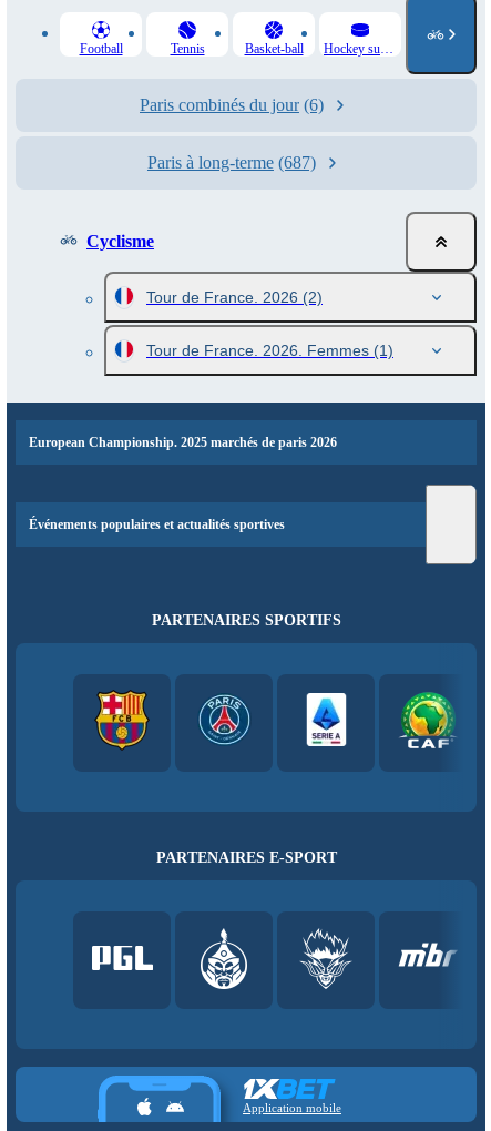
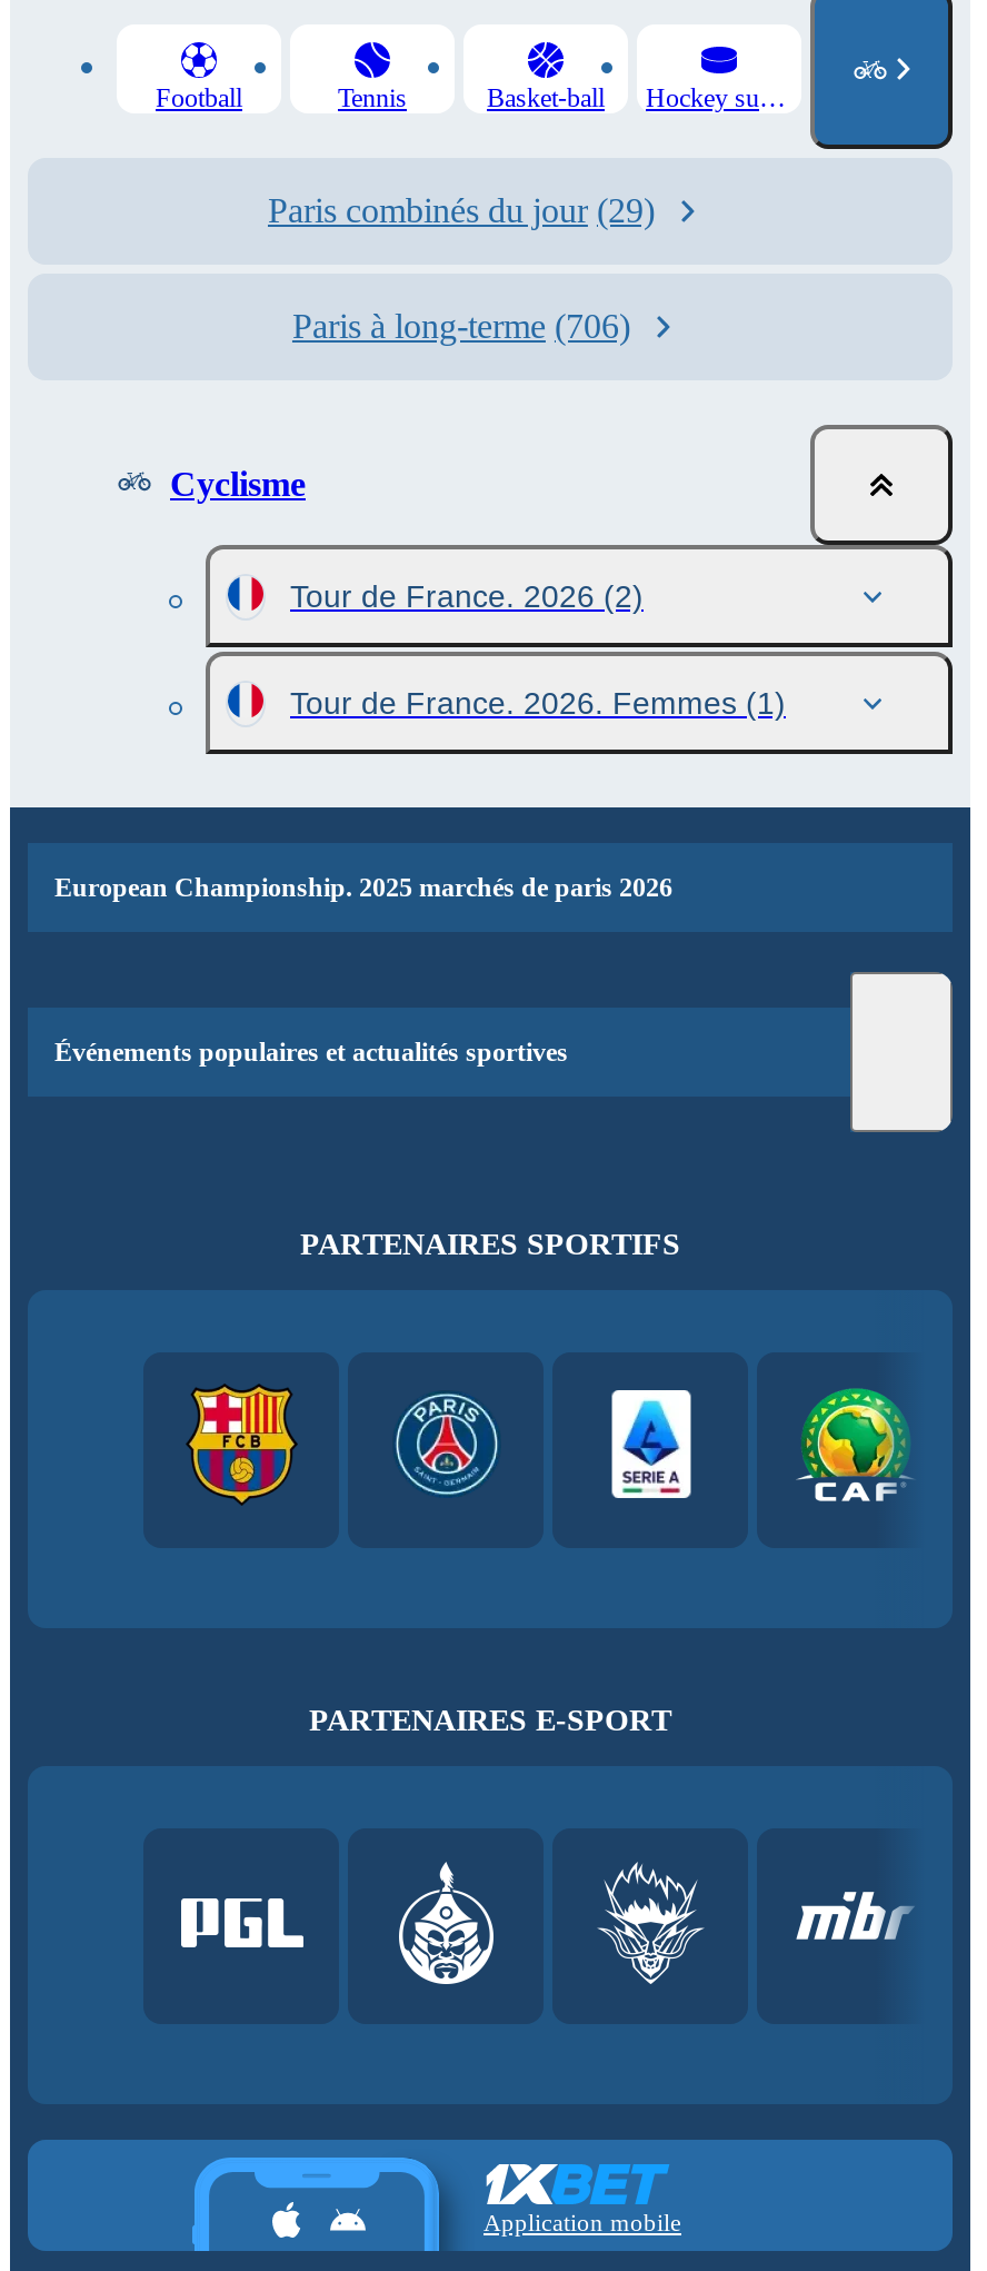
[140,95,324,114] Paris combinés du jour (6) -> [268,191,655,229] Paris combinés du jour (29)
[147,153,316,172] Paris à long-terme (687) -> [292,307,630,345] Paris à long-terme (706)

